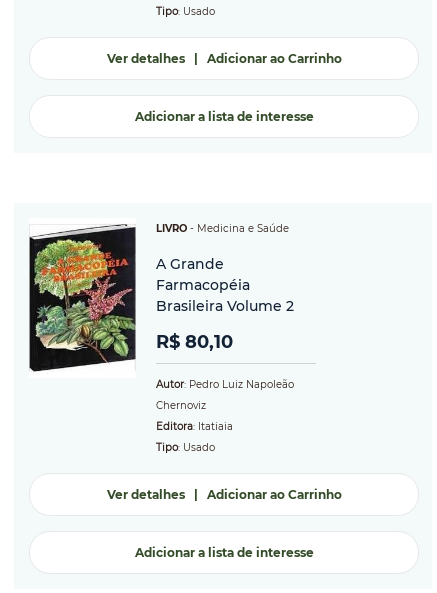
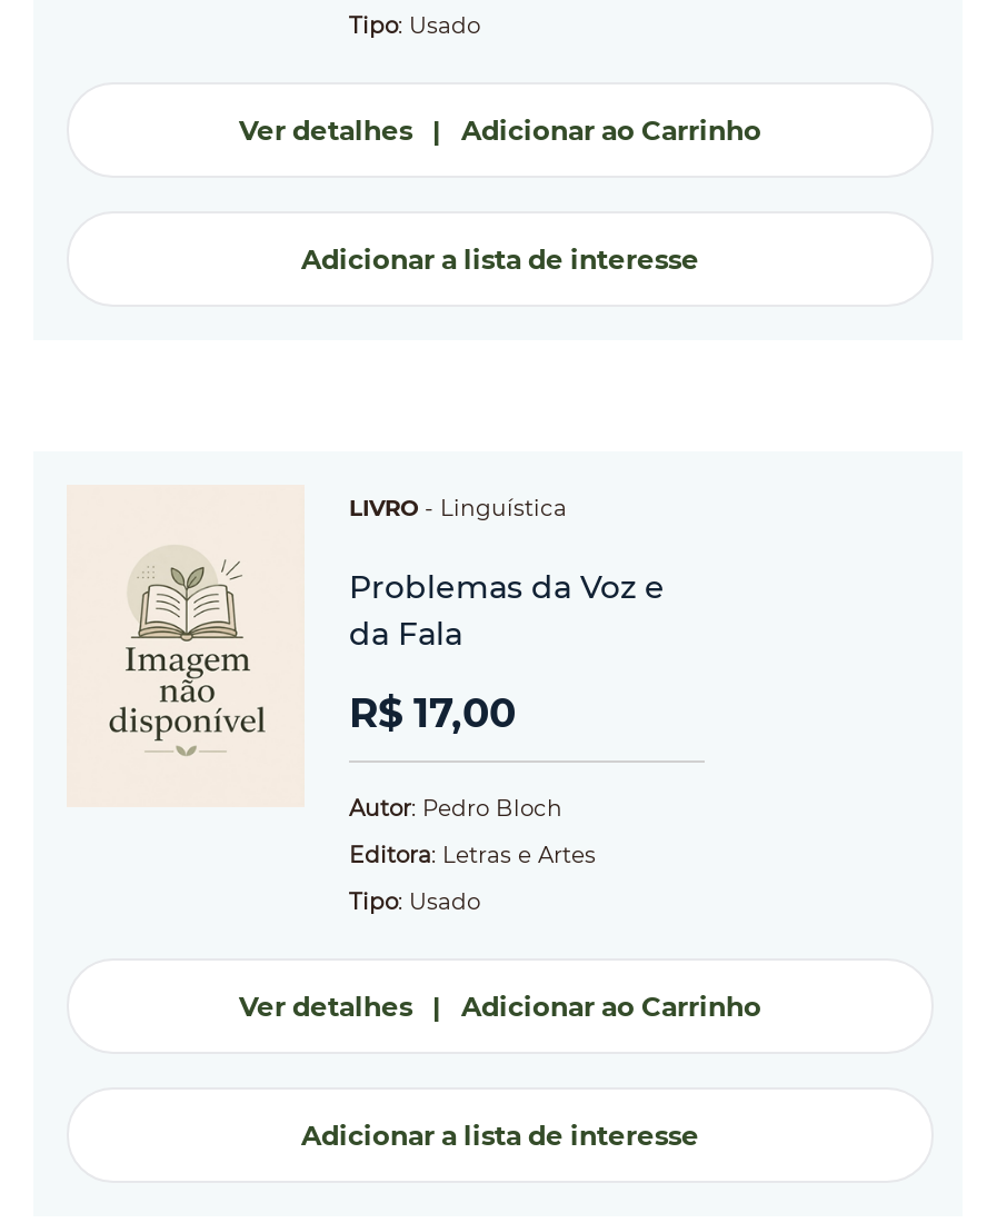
[28,222,294,433] [image] | LIVRO - Medicina e Saúde | A Grande | Farmacopéia | Brasileira Volume 2 | R$ 80,10 | Autor: Pedro Luiz Napoleão | Chernoviz | Editora: Itatiaia -> [67,485,665,869] [image] | LIVRO - Linguística | Problemas da Voz e | da Fala | R$ 17,00 | Autor: Pedro Bloch | Editora: Letras e Artes

